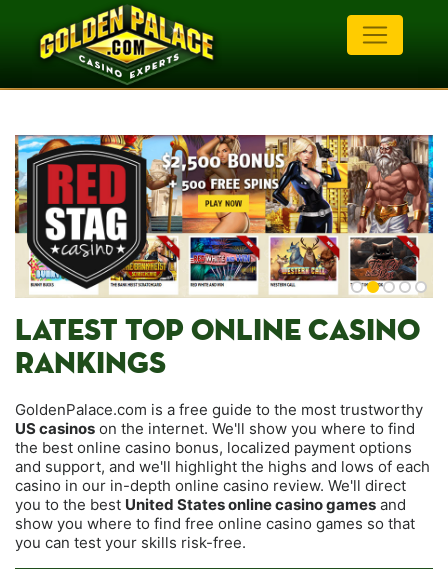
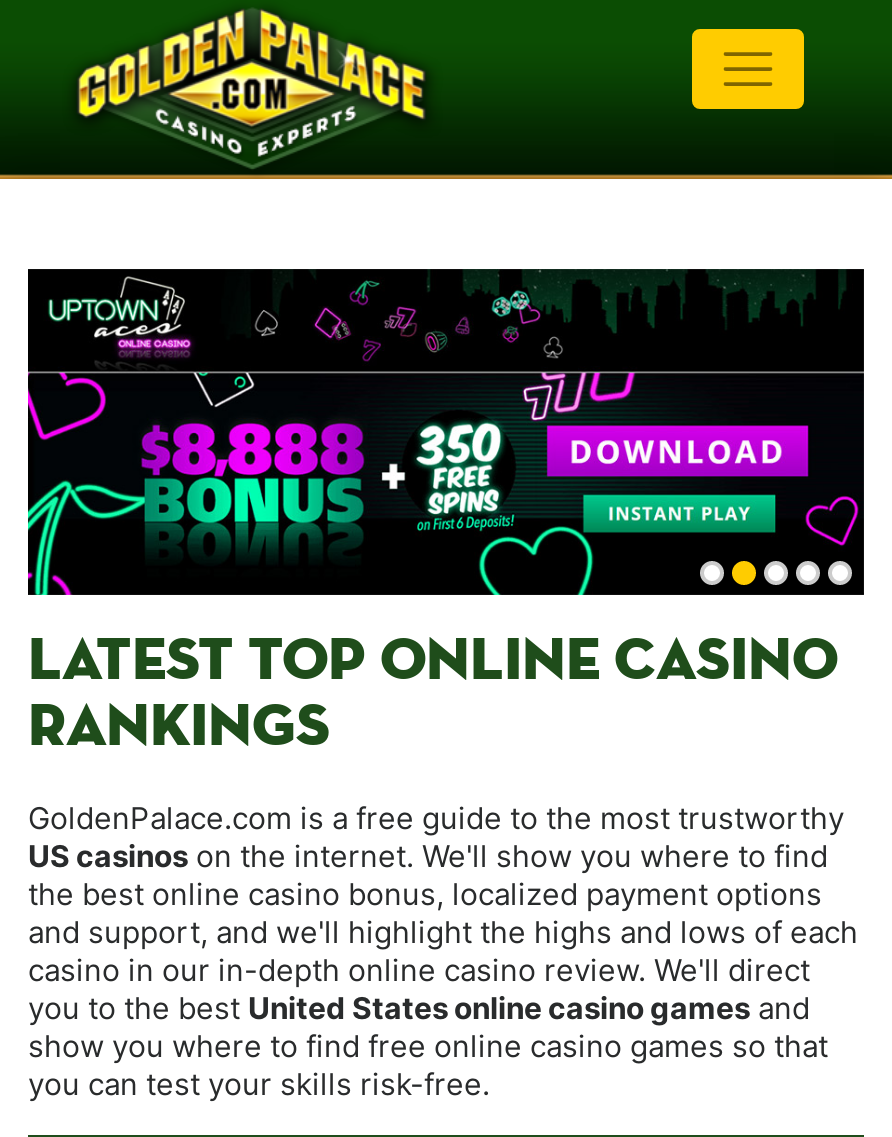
[14,134,434,298] [image] -> [26,267,866,597] [image]

